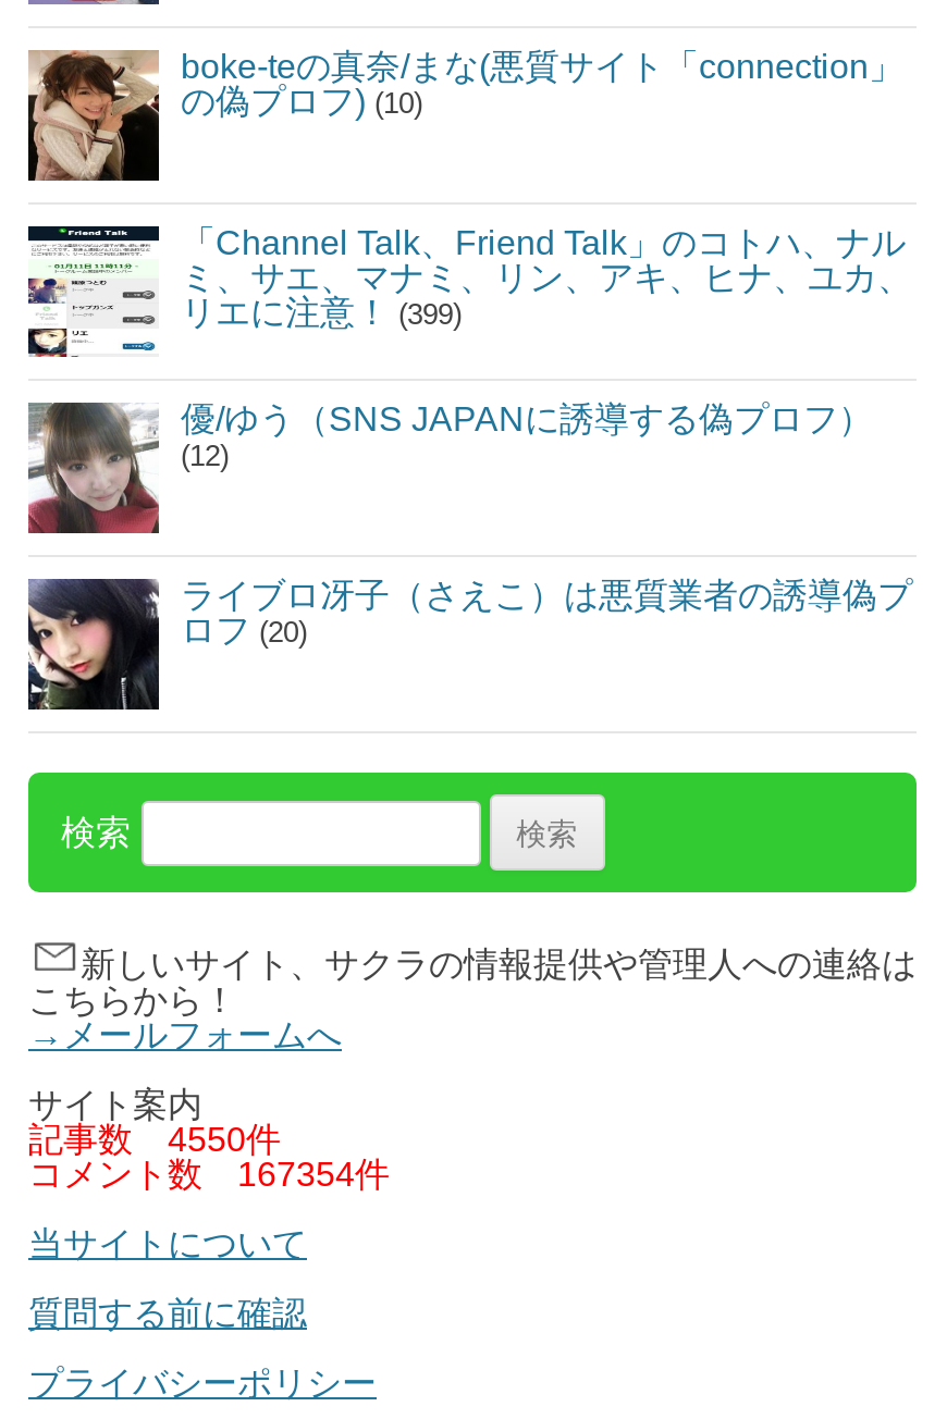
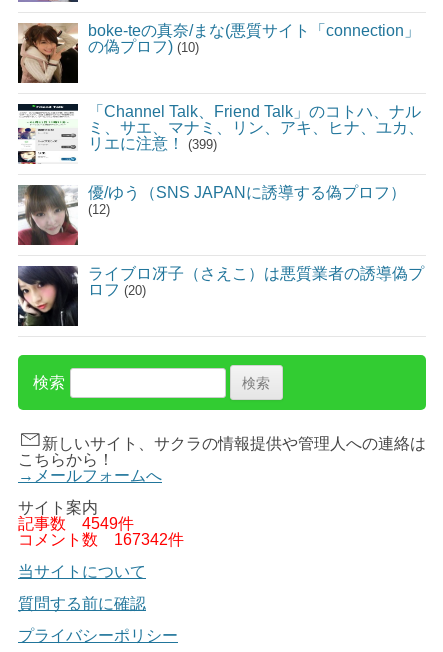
[28,1121,281,1158] 記事数4550件 -> [18,515,134,532] 記事数4549件
[28,1156,390,1193] コメント数167354件 -> [18,531,184,548] コメント数167342件

